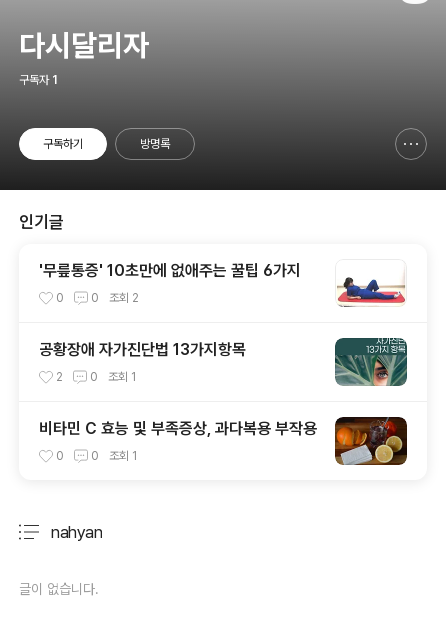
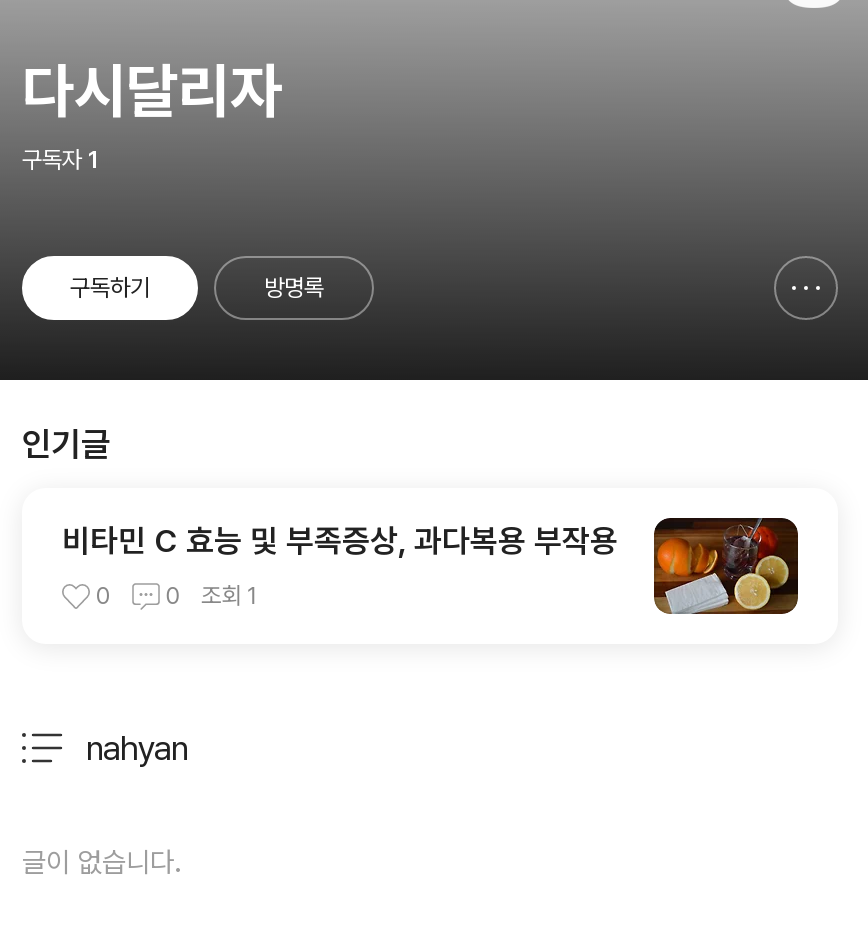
[39,259,407,384] [image] | '무릎통증' 10초만에 없애주는 꿀팁 6가지 | 0 | 0 | 조회 2 | 공황장애 자가진단법 13가지항목 | 2 | 0 | 조회 1 -> none
[334,337,408,387] [image] -> none

